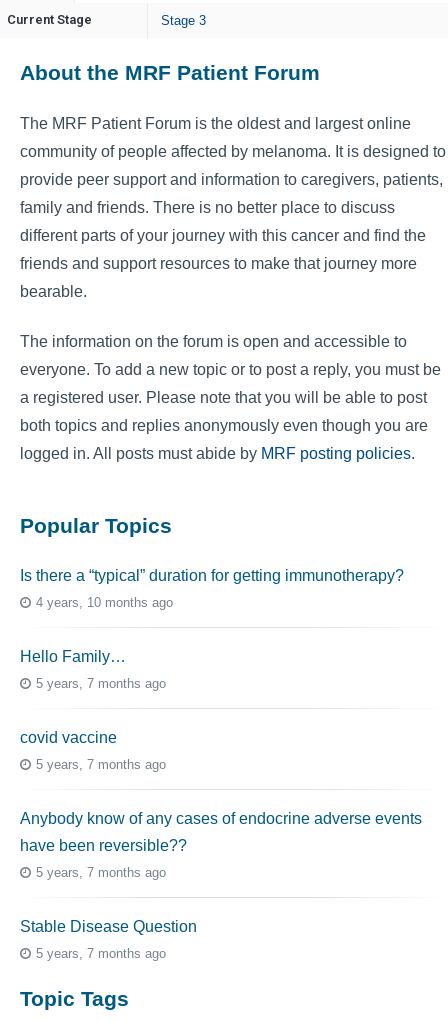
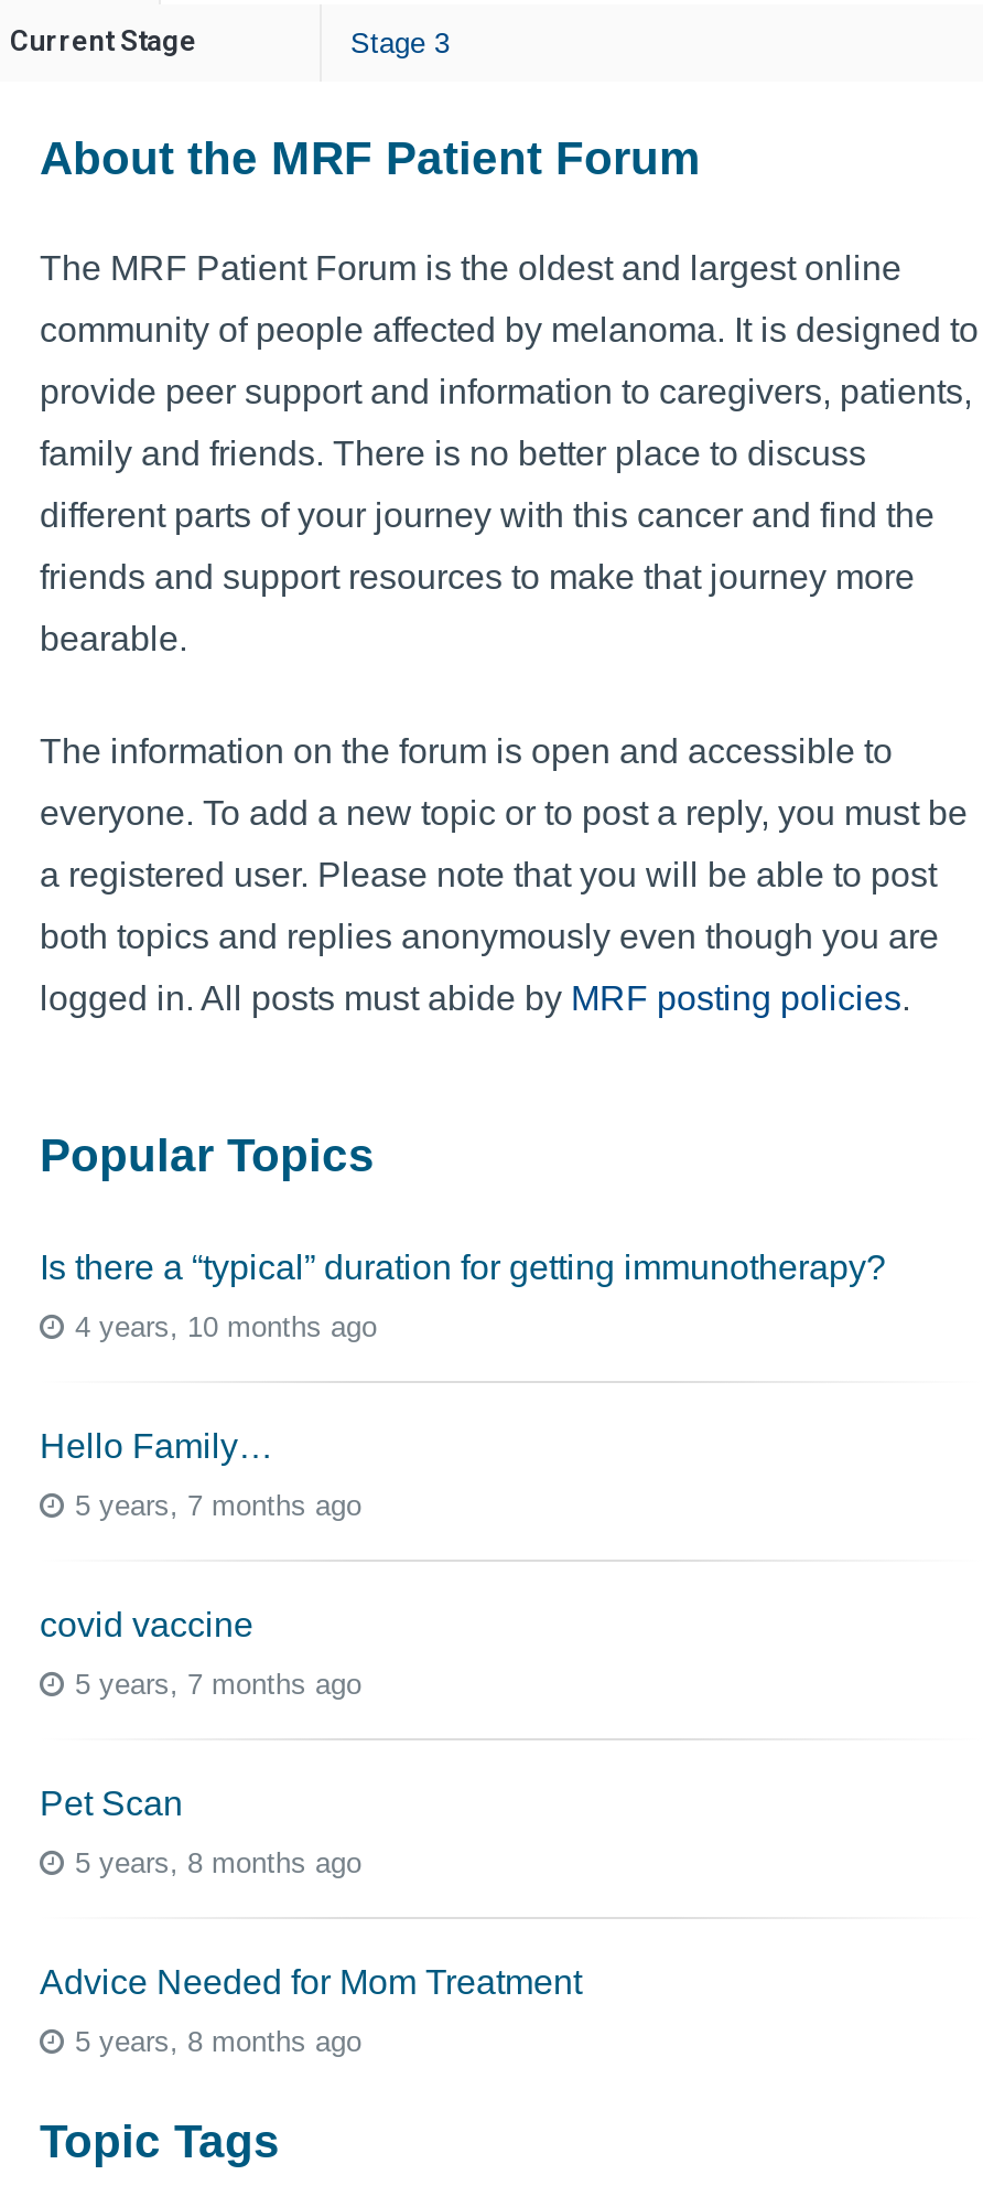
[20,810,422,961] Anybody know of any cases of endocrine adverse events | have been reversible?? | 5 years, 7 months ago | Stable Disease Question | 5 years, 7 months ago -> [40,1783,582,2057] Pet Scan | 5 years, 8 months ago | Advice Needed for Mom Treatment | 5 years, 8 months ago

